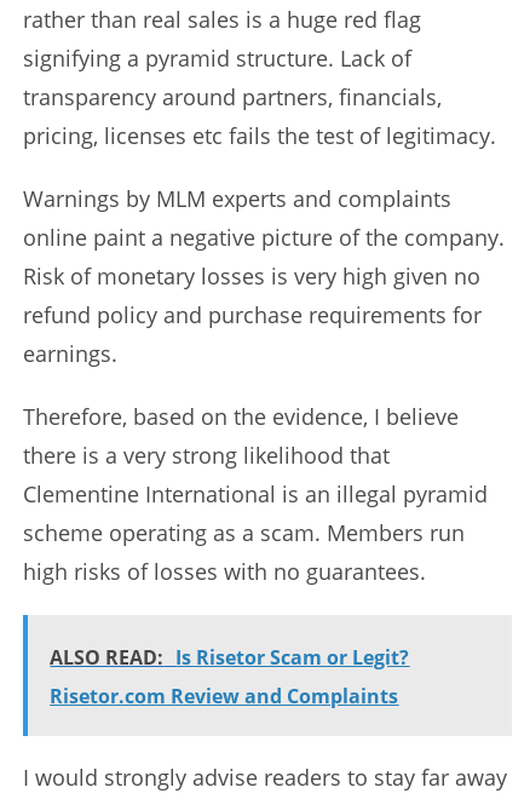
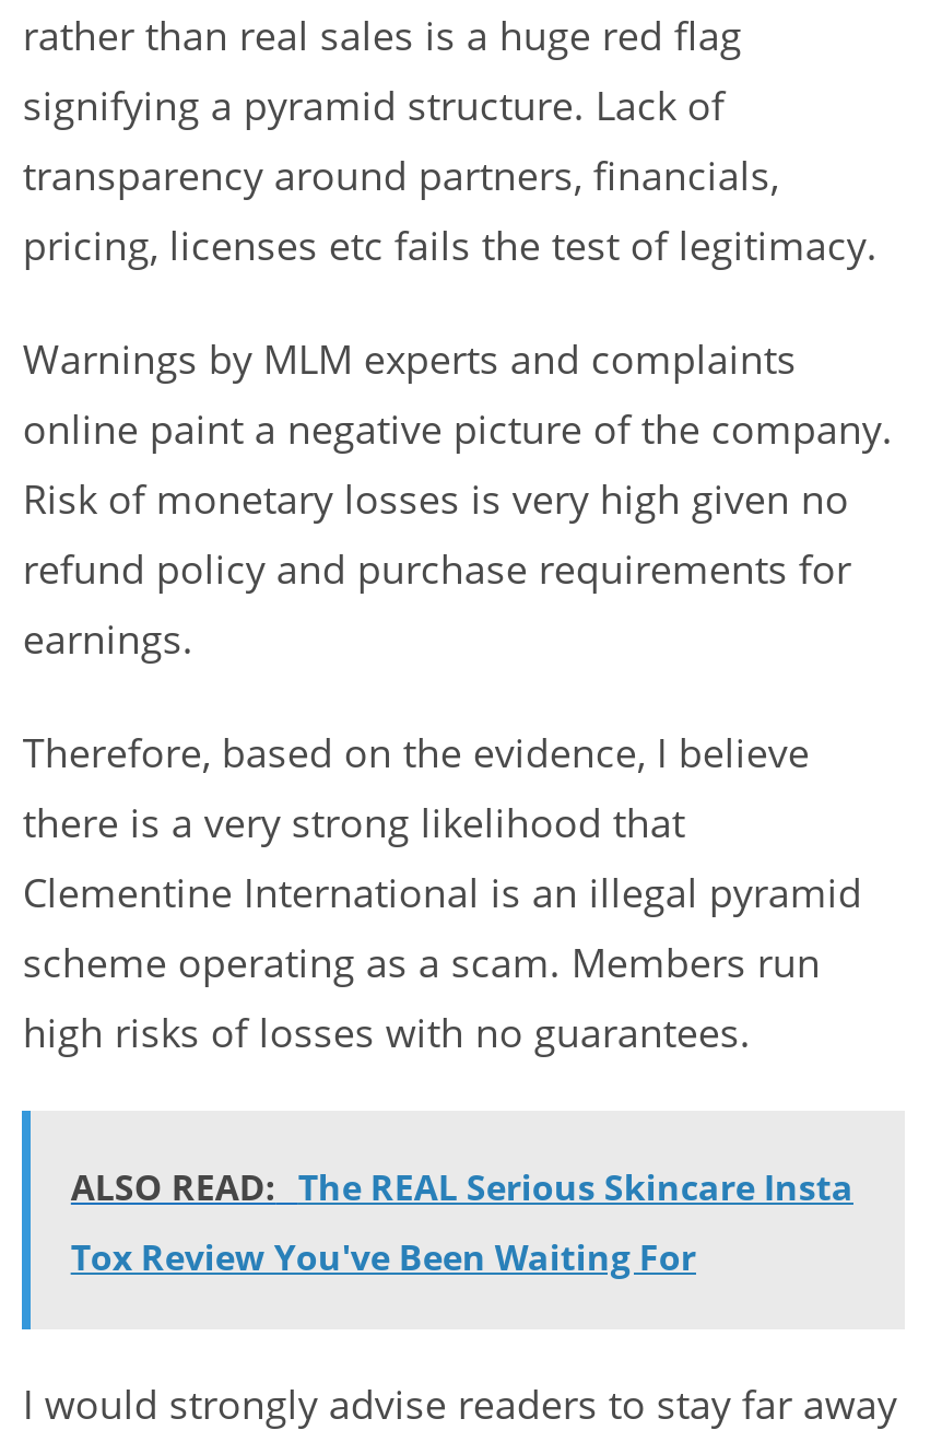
[50,644,409,671] ALSO READ: Is Risetor Scam or Legit? -> [71,1163,853,1211] ALSO READ: The REAL Serious Skincare Insta
[50,683,399,709] Risetor.com Review and Complaints -> [71,1233,696,1281] Tox Review You've Been Waiting For

